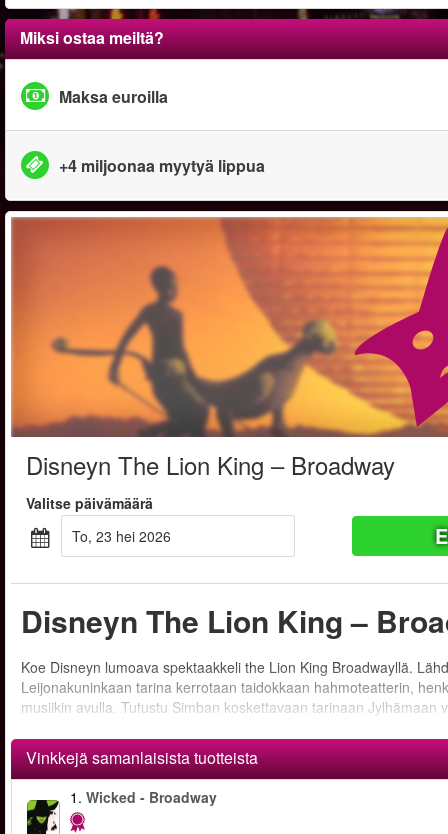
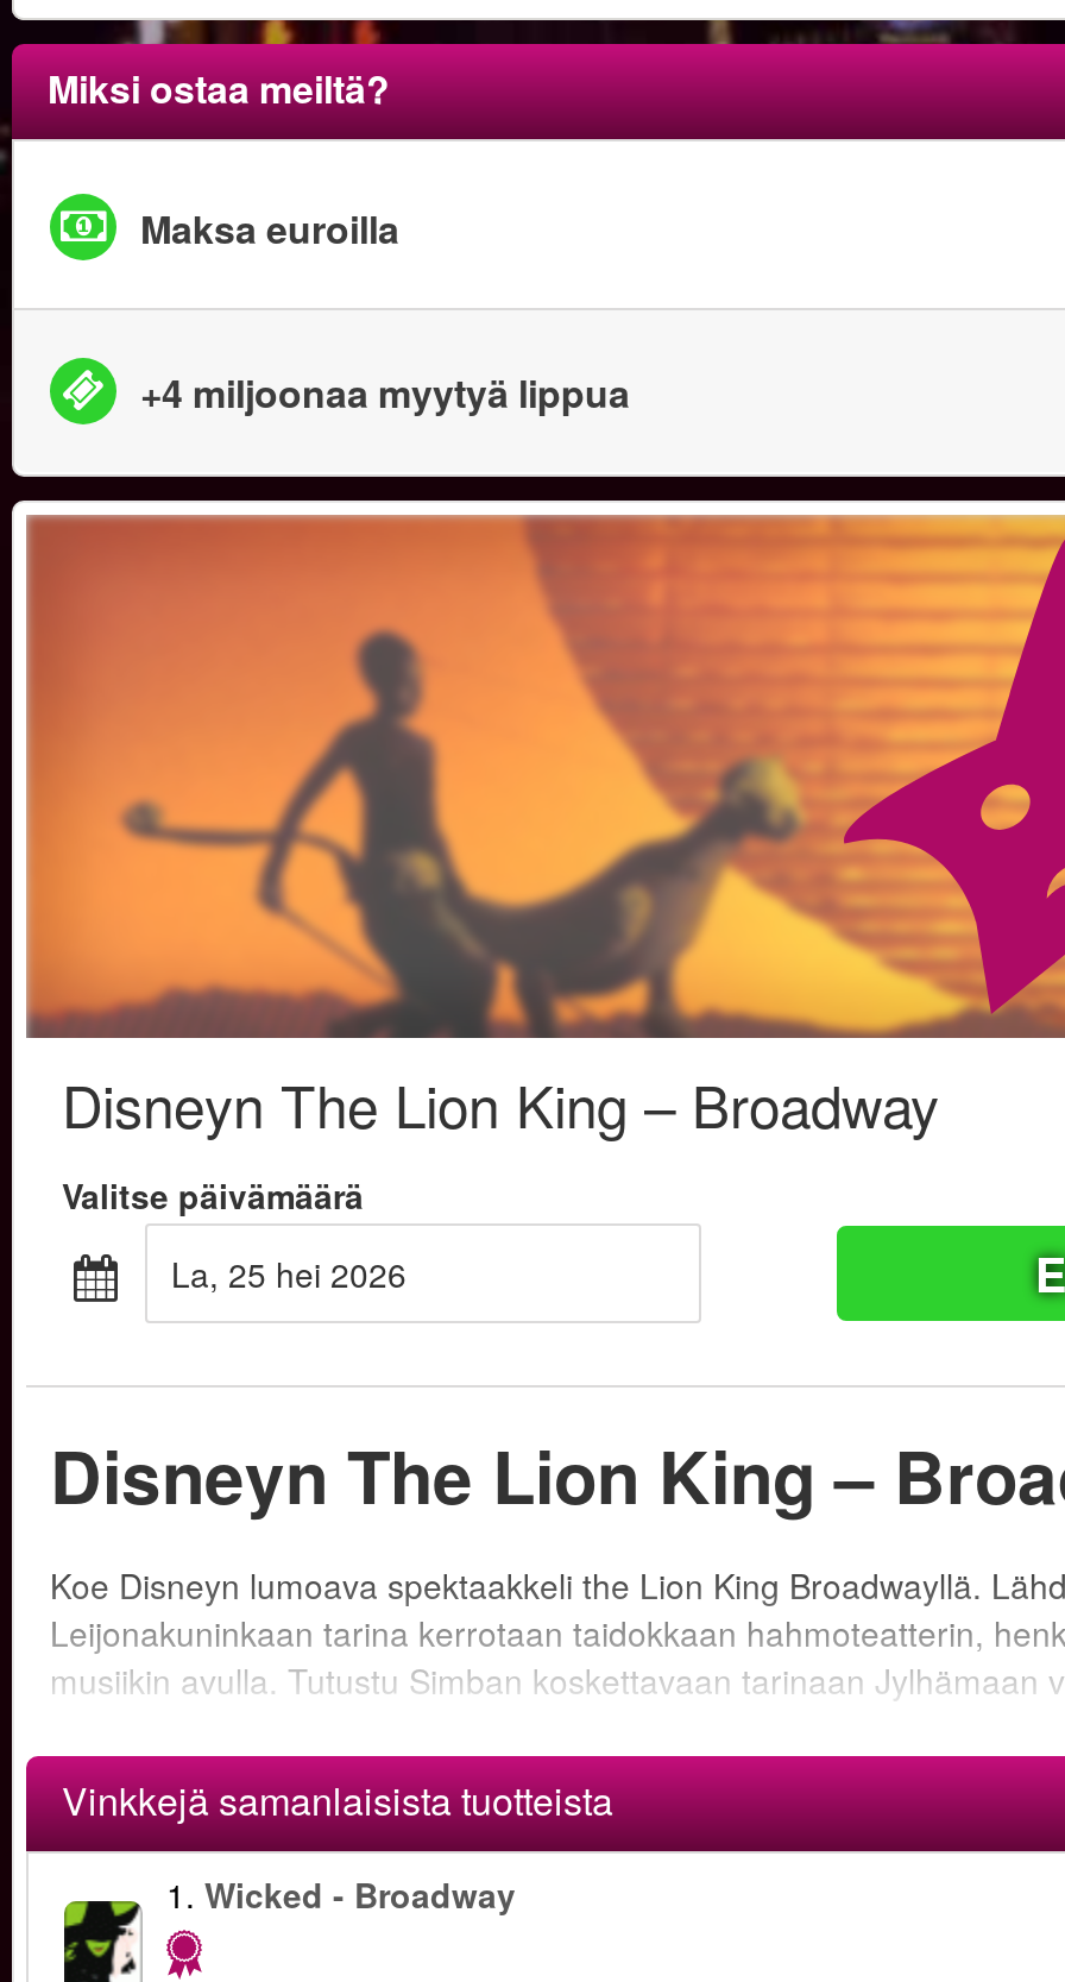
[80,526,171,546] to, 23 hei 2026 -> [190,1250,407,1297] la, 25 hei 2026

